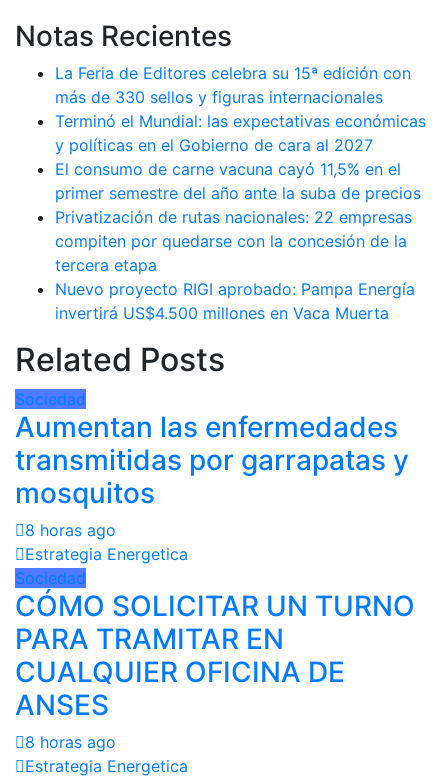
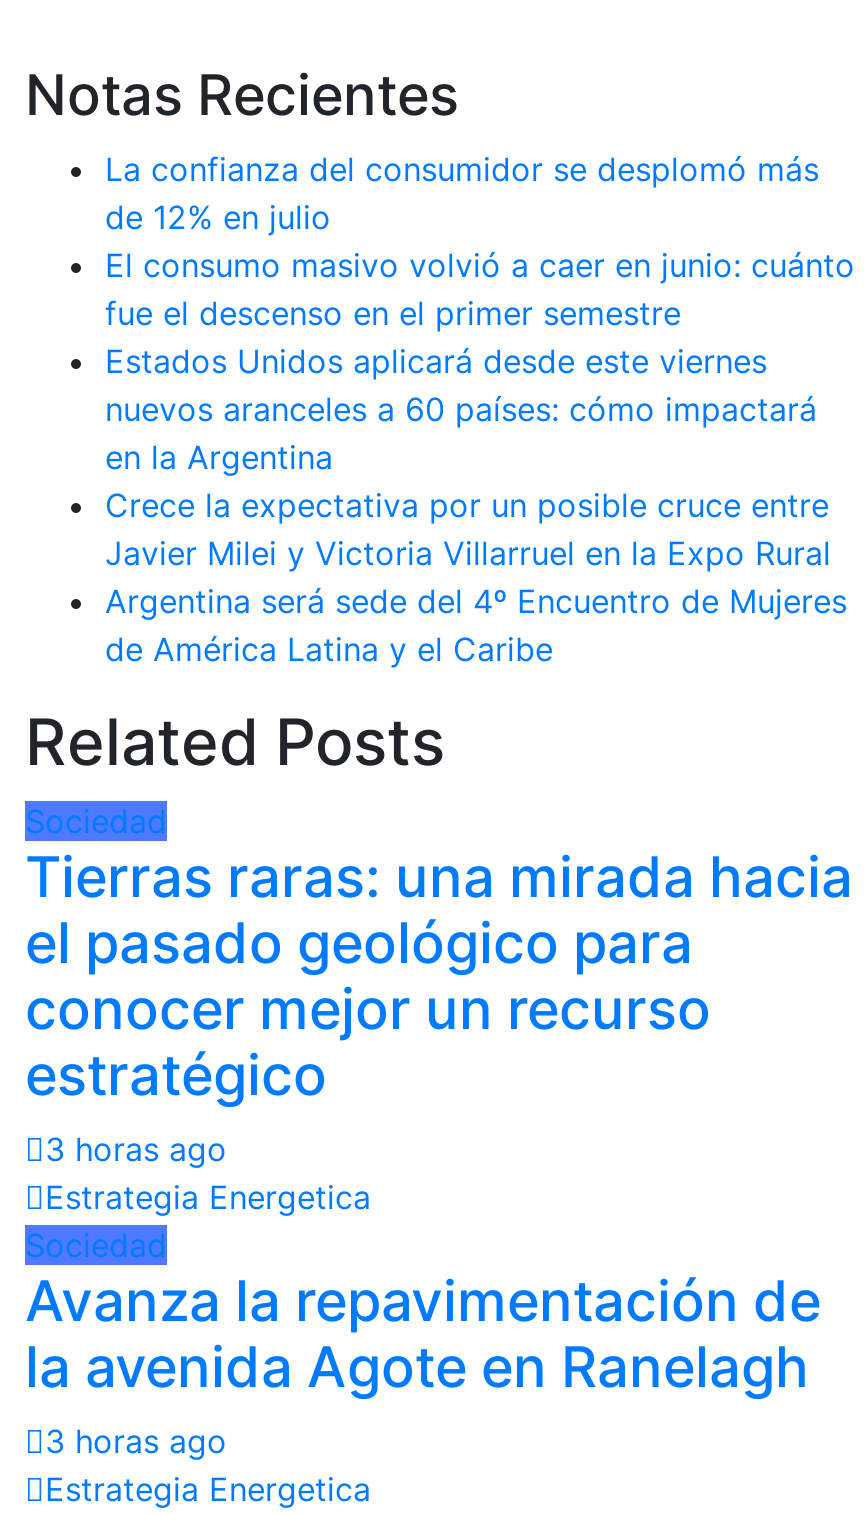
[55,62,426,322] La Feria de Editores celebra su 15ª edición con | más de 330 sellos y figuras internacionales | Terminó el Mundial: las expectativas económicas | y políticas en el Gobierno de cara al 2027 | El consumo de carne vacuna cayó 11,5% en el | primer semestre del año ante la suba de precios | Privatización de rutas nacionales: 22 empresas | compiten por quedarse con la concesión de la | tercera etapa | Nuevo proyecto RIGI aprobado: Pampa Energía | invertirá US$4.500 millones en Vaca Muerta -> [105,148,855,668] La confianza del consumidor se desplomó más | de 12% en julio | El consumo masivo volvió a caer en junio: cuánto | fue el descenso en el primer semestre | Estados Unidos aplicará desde este viernes | nuevos aranceles a 60 países: cómo impactará | en la Argentina | Crece la expectativa por un posible cruce entre | Javier Milei y Victoria Villarruel en la Expo Rural | Argentina será sede del 4º Encuentro de Mujeres | de América Latina y el Caribe
[15,409,409,539] Aumentan las enfermedades | transmitidas por garrapatas y | mosquitos | 8 horas ago -> [25,842,853,1168] Tierras raras: una mirada hacia | el pasado geológico para | conocer mejor un recurso | estratégico | 3 horas ago
moved [15,543,188,587] -> [25,1176,371,1264]: Estrategia Energetica | Sociedad
[15,588,415,751] CÓMO SOLICITAR UN TURNO | PARA TRAMITAR EN | CUALQUIER OFICINA DE | ANSES | 8 horas ago -> [25,1266,821,1460] Avanza la repavimentación de | la avenida Agote en Ranelagh | 3 horas ago

